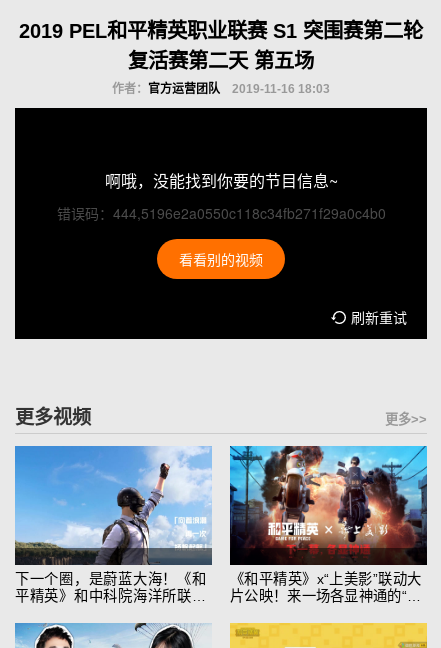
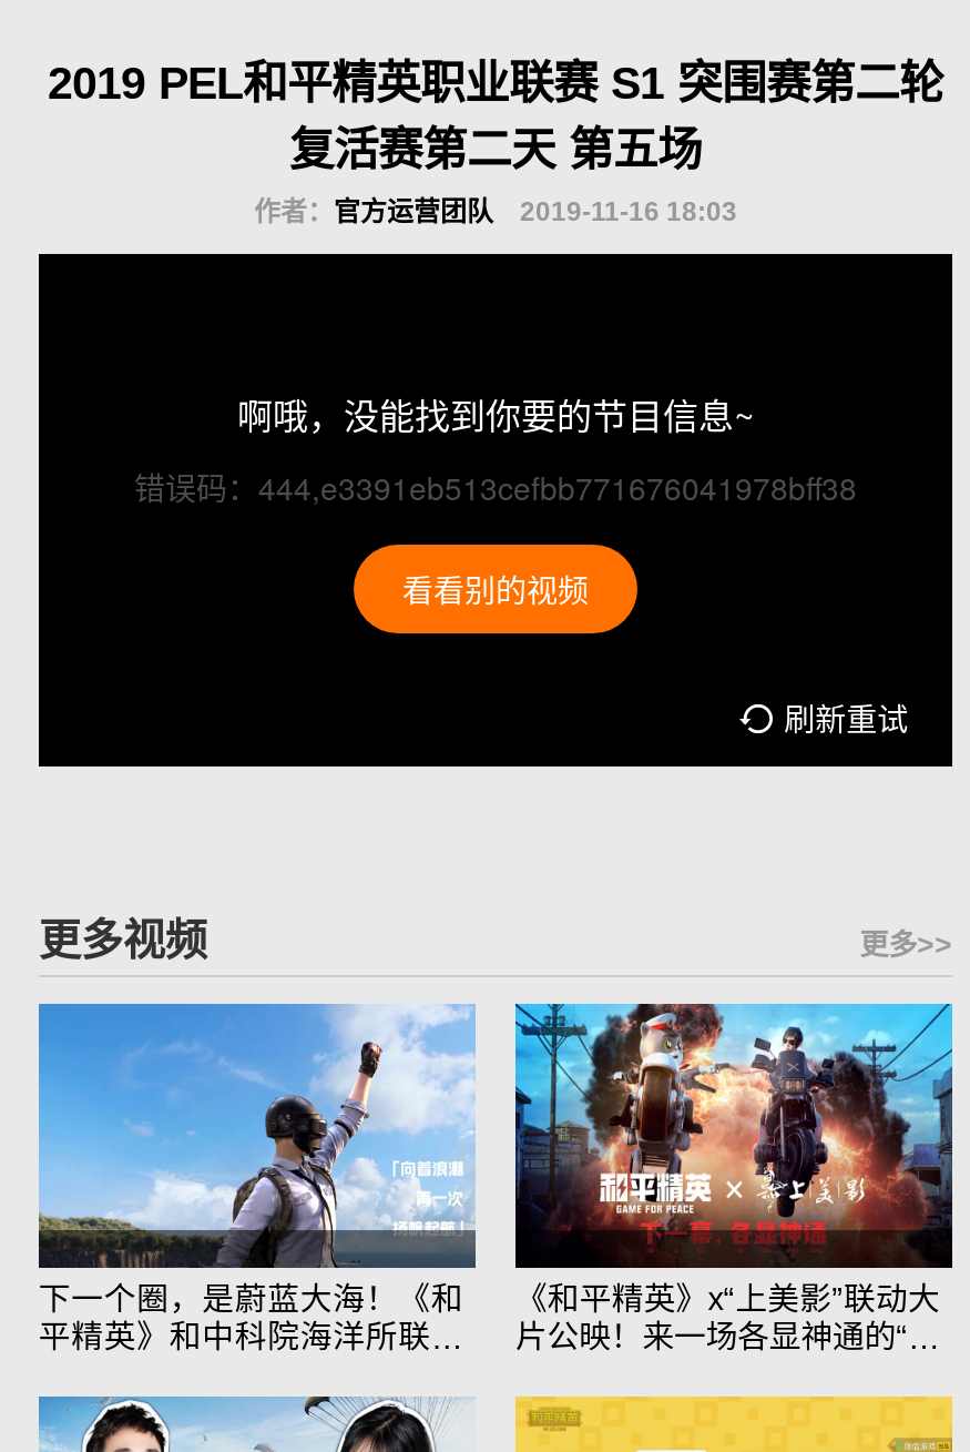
[56,202,385,222] 错误码：444,5196e2a0550c118c34fb271f29a0c4b0 -> [134,464,857,508] 错误码：444,e3391eb513cefbb771676041978bff38

